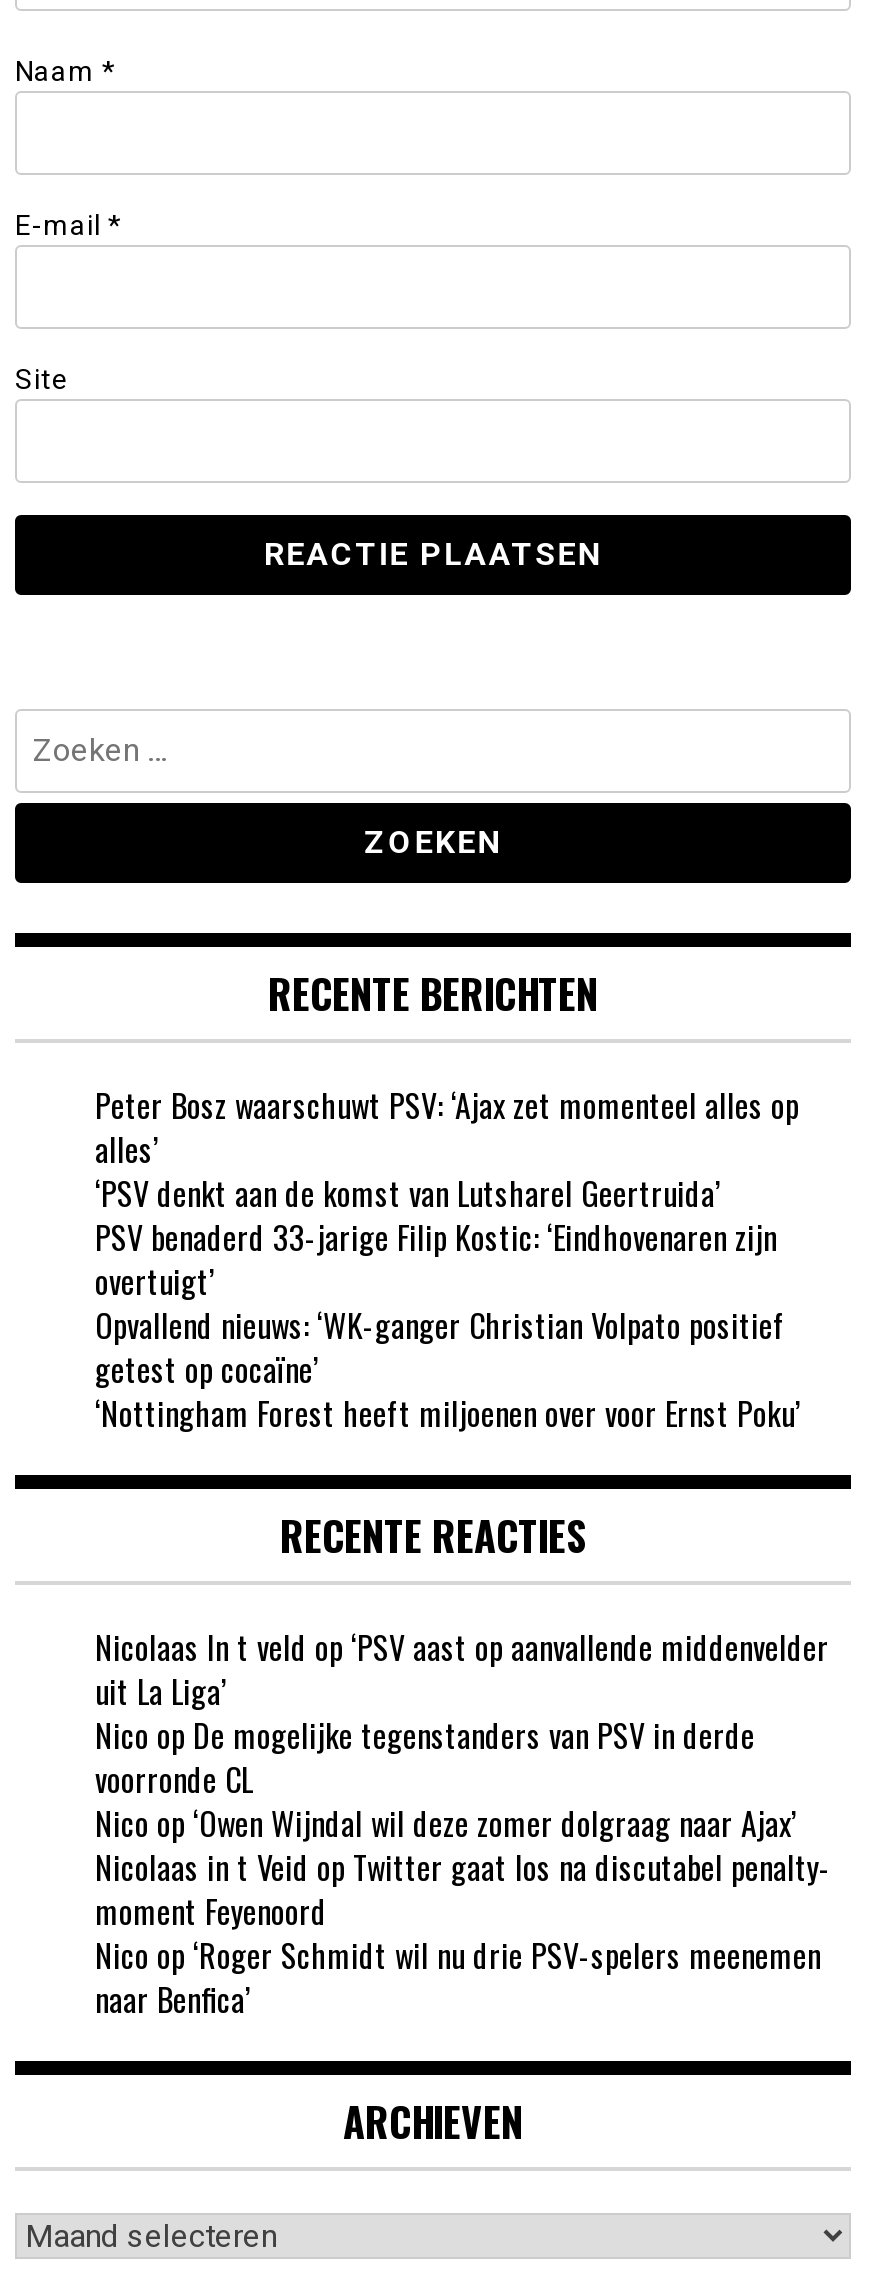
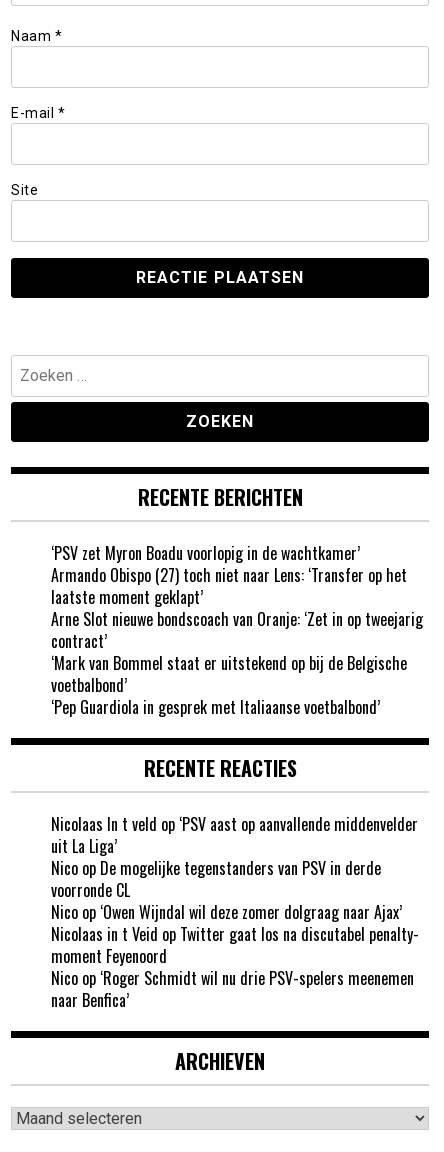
[95,1080,801,1436] Peter Bosz waarschuwt PSV: ‘Ajax zet momenteel alles op | alles’ | ‘PSV denkt aan de komst van Lutsharel Geertruida’ | PSV benaderd 33-jarige Filip Kostic: ‘Eindhovenaren zijn | overtuigt’ | Opvallend nieuws: ‘WK-ganger Christian Volpato positief | getest op cocaïne’ | ‘Nottingham Forest heeft miljoenen over voor Ernst Poku’ -> [51,541,423,719] ‘PSV zet Myron Boadu voorlopig in de wachtkamer’ | Armando Obispo (27) toch niet naar Lens: ‘Transfer op het | laatste moment geklapt’ | Arne Slot nieuwe bondscoach van Oranje: ‘Zet in op tweejarig | contract’ | ‘Mark van Bommel staat er uitstekend op bij de Belgische | voetbalbond’ | ‘Pep Guardiola in gesprek met Italiaanse voetbalbond’

